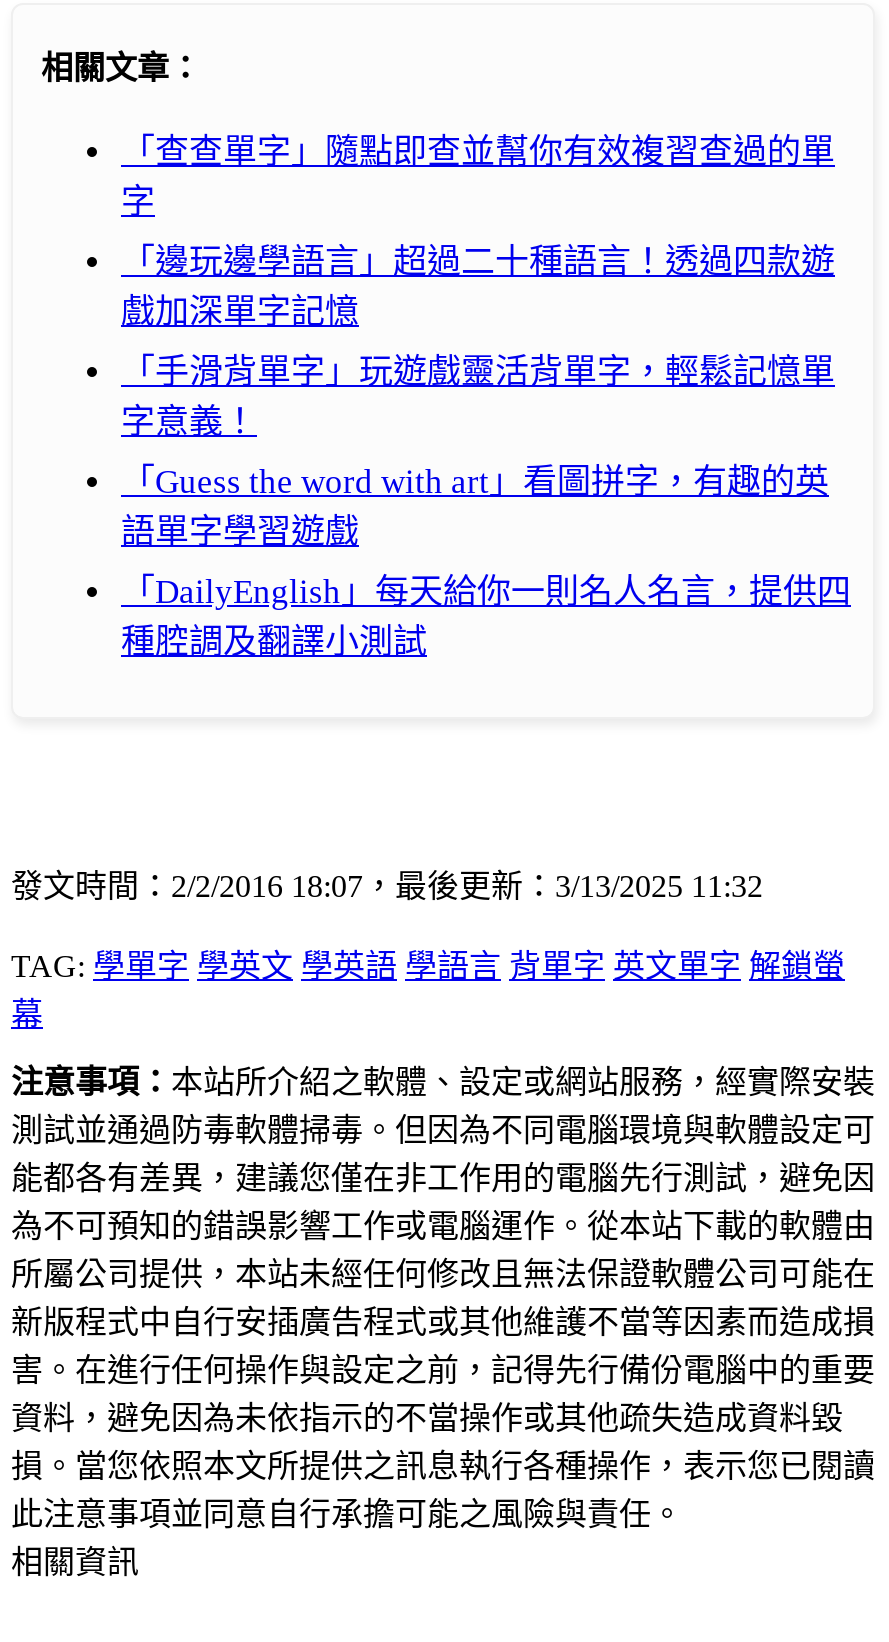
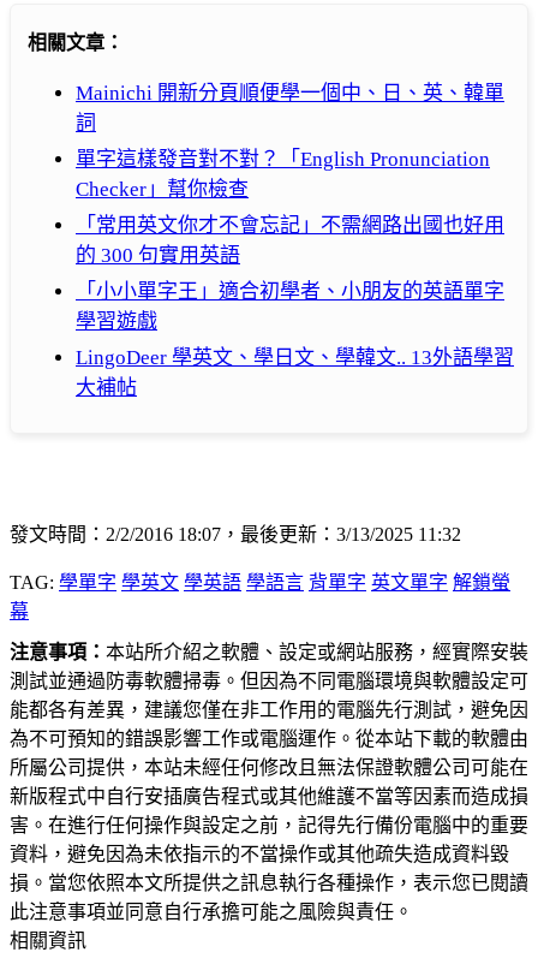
[121,133,835,221] 「查查單字」隨點即查並幫你有效複習查過的單 | 字 -> [76,82,504,135] Mainichi 開新分頁順便學一個中、日、英、韓單 | 詞
[121,243,835,331] 「邊玩邊學語言」超過二十種語言！透過四款遊 | 戲加深單字記憶 -> [76,148,490,201] 單字這樣發音對不對？「English Pronunciation | Checker」幫你檢查
[121,353,835,441] 「手滑背單字」玩遊戲靈活背單字，輕鬆記憶單 | 字意義！ -> [76,214,504,267] 「常用英文你才不會忘記」不需網路出國也好用 | 的 300 句實用英語
[121,463,829,551] 「Guess the word with art」看圖拼字，有趣的英 | 語單字學習遊戲 -> [76,280,504,333] 「小小單字王」適合初學者、小朋友的英語單字 | 學習遊戲
[121,573,851,661] 「DailyEnglish」每天給你一則名人名言，提供四 | 種腔調及翻譯小測試 -> [76,346,514,399] LingoDeer 學英文、學日文、學韓文.. 13外語學習 | 大補帖

